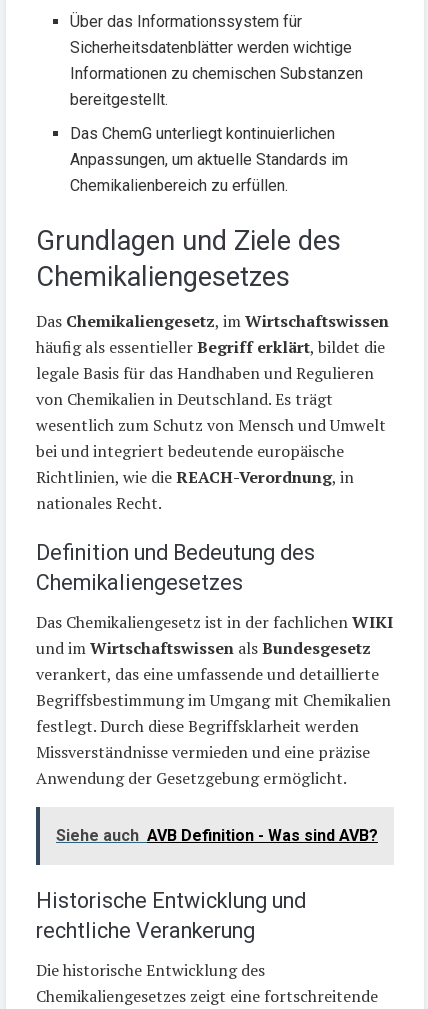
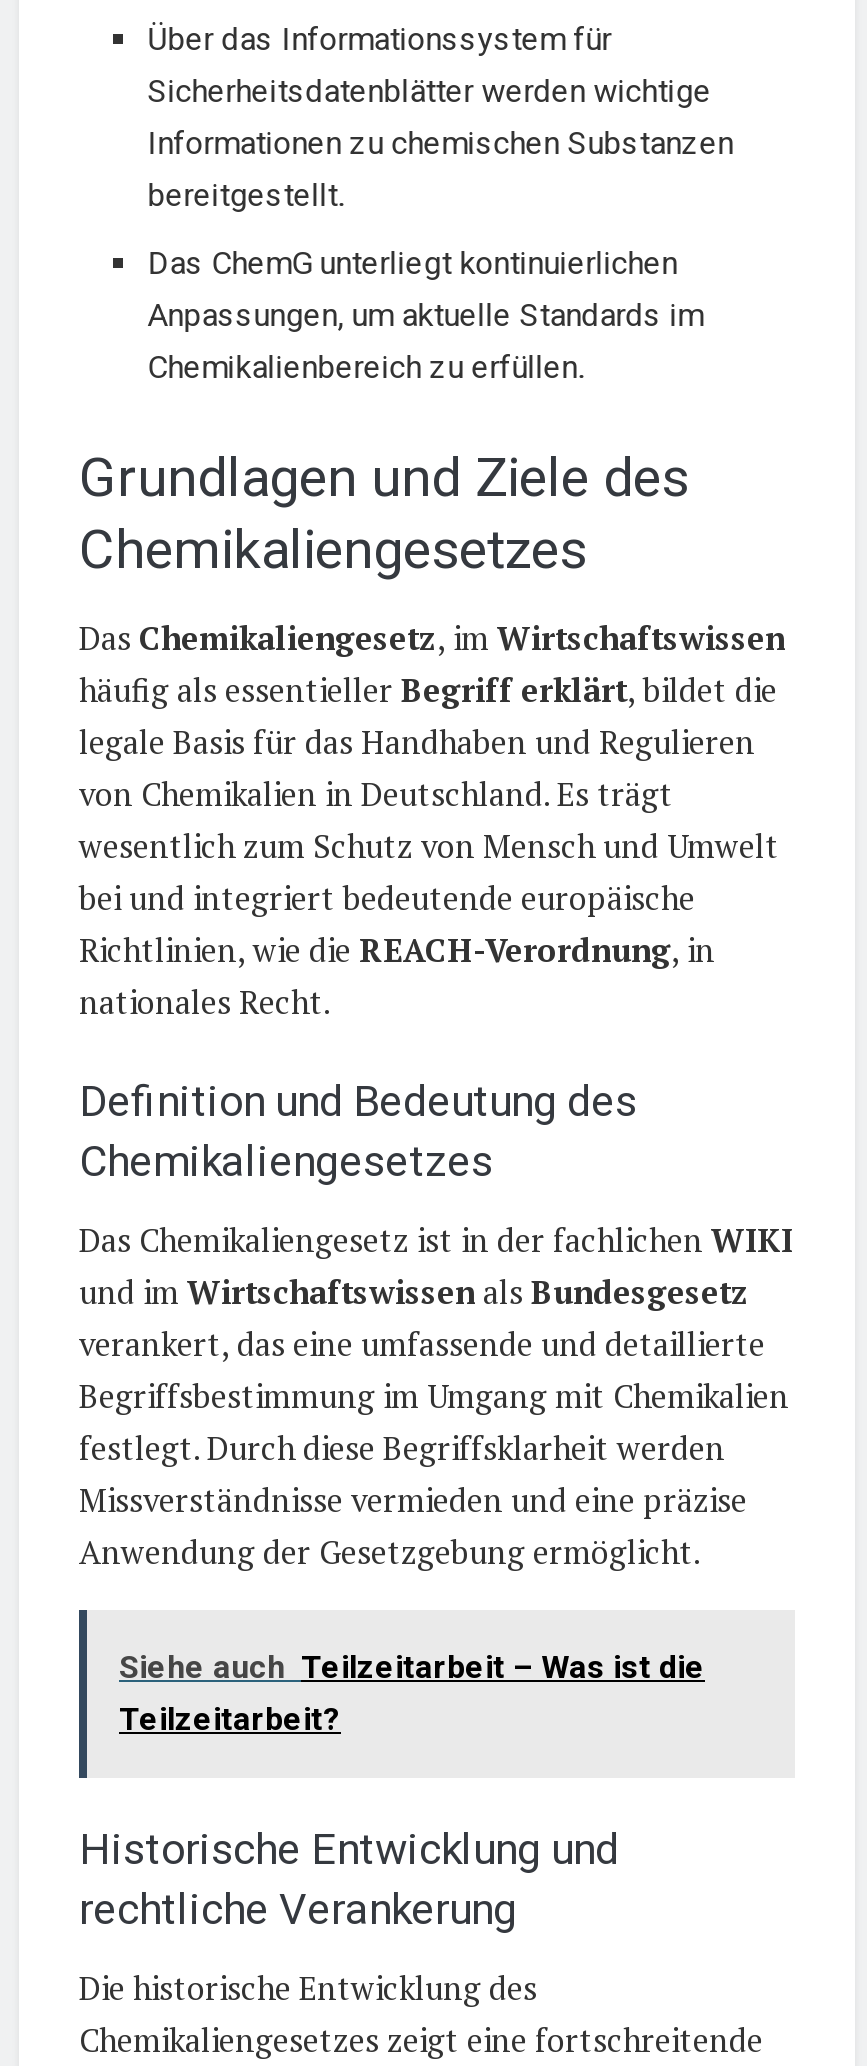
[56,825,378,844] Siehe auch AVB Definition - Was sind AVB? -> [119,1647,705,1737] Siehe auch Teilzeitarbeit – Was ist die | Teilzeitarbeit?

